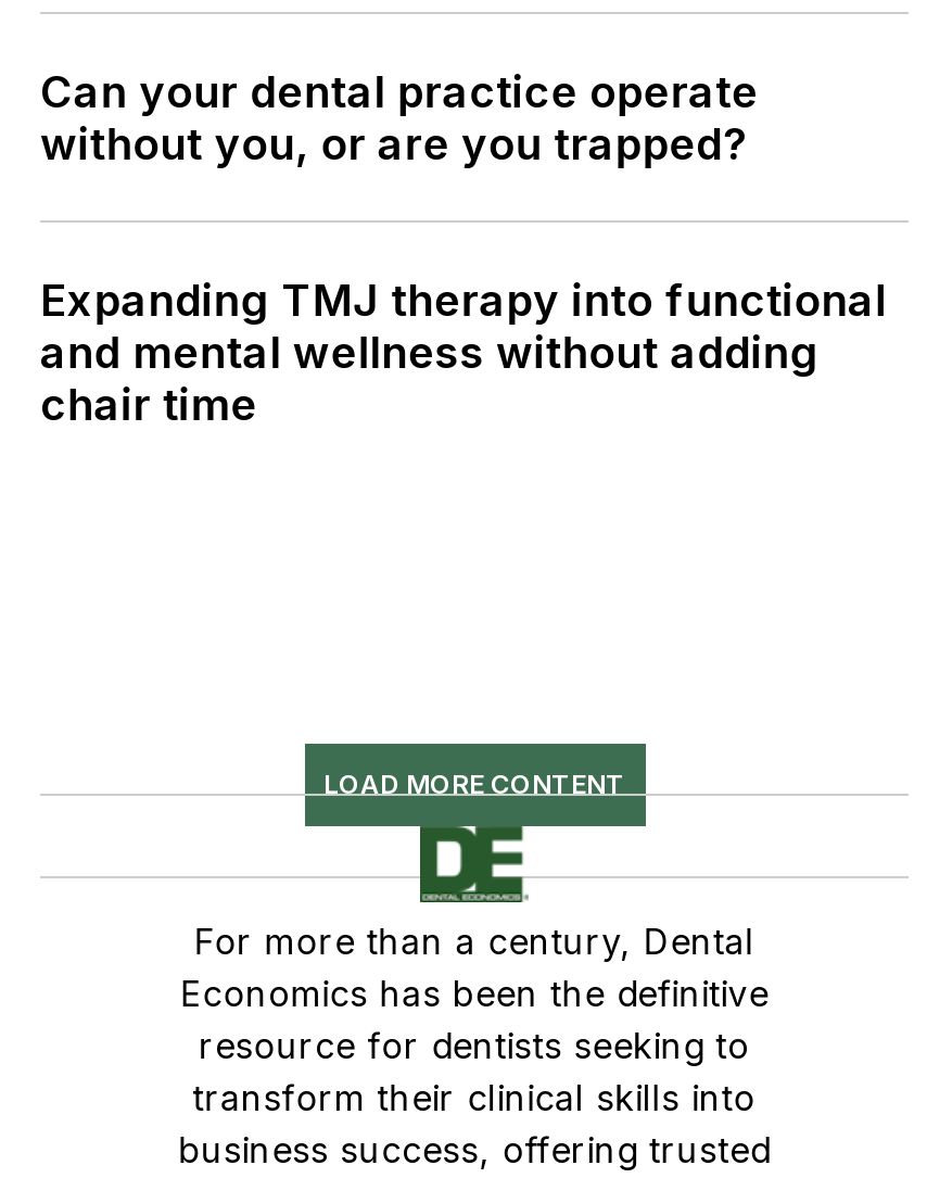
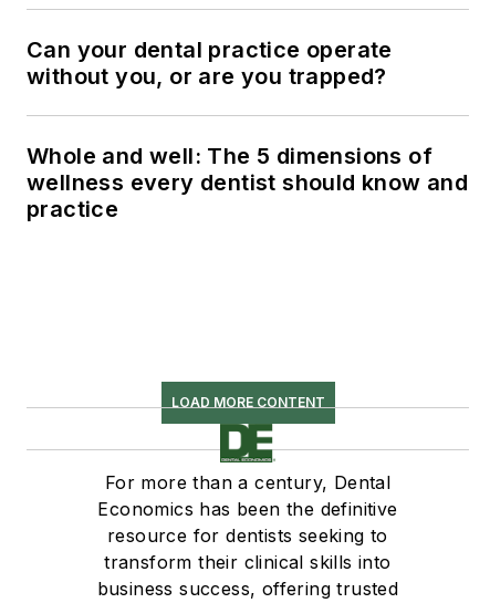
[40,275,886,432] Expanding TMJ therapy into functional | and mental wellness without adding | chair time -> [27,143,468,223] Whole and well: The 5 dimensions of | wellness every dentist should know and | practice

